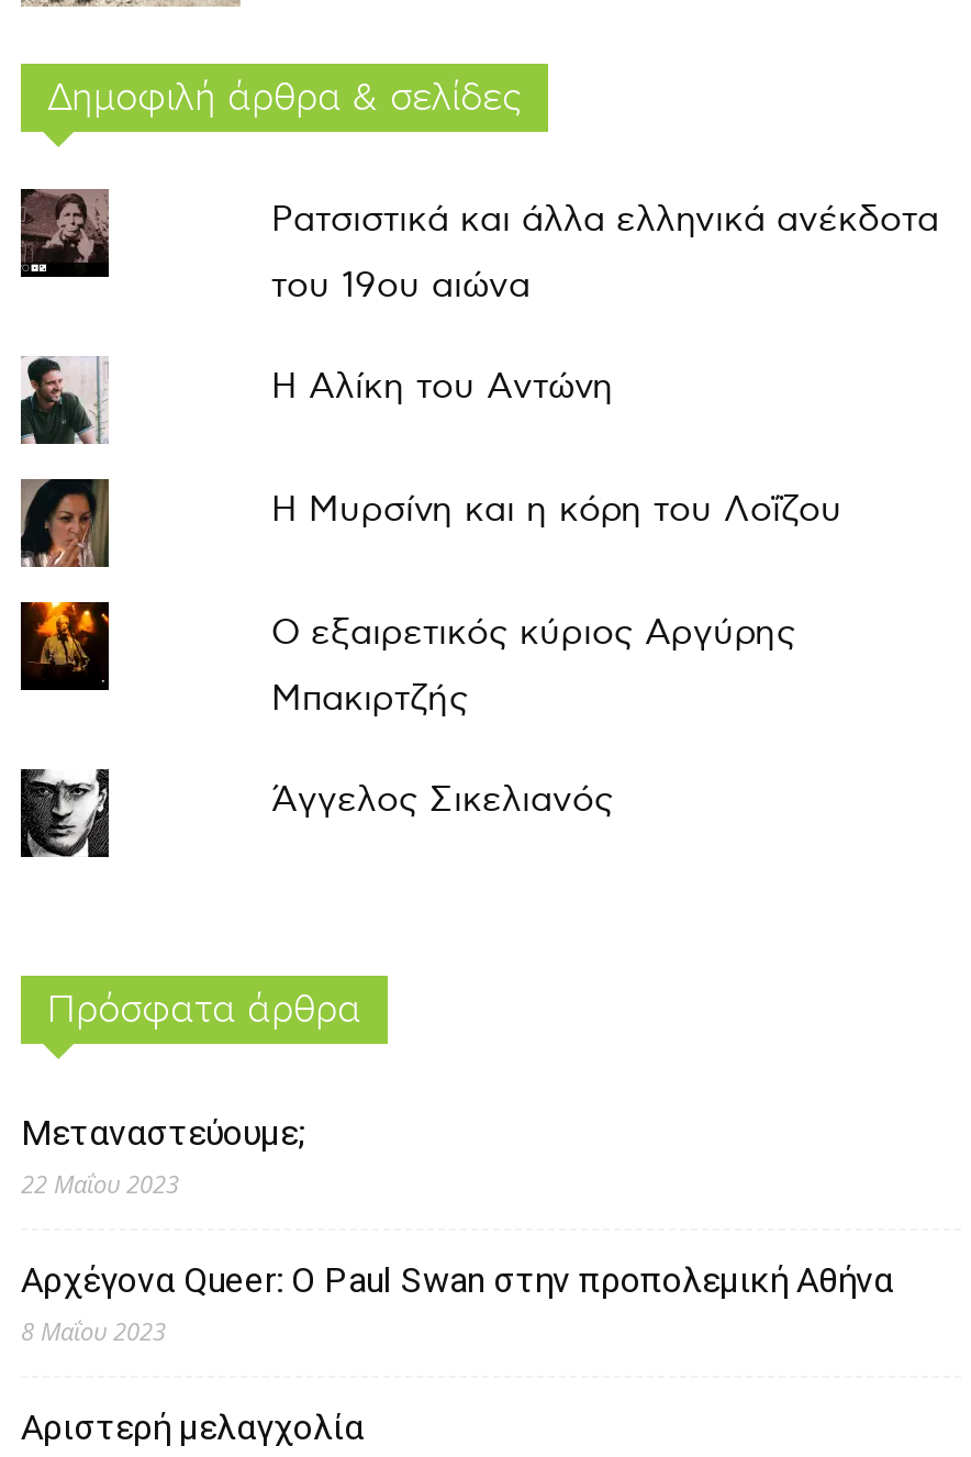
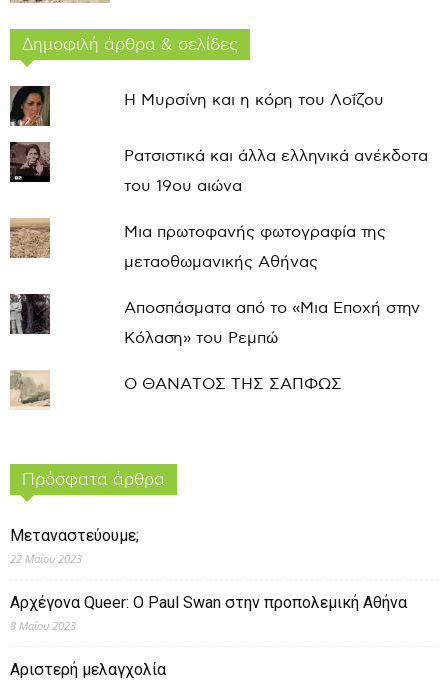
moved [271,200,939,308] -> [124,147,428,196]: Ρατσιστικά και άλλα ελληνικά ανέκδοτα | του 19ου αιώνα
none -> [124,253,318,272] μεταοθωμανικής Αθήνας
[19,356,107,446] [image] -> [9,218,50,259] [image]
[271,367,614,409] Η Αλίκη του Αντώνη -> [124,223,386,242] Μια πρωτοφανής φωτογραφία της
moved [271,490,842,532] -> [124,91,384,110]: Η Μυρσίνη και η κόρη του Λοΐζου
[19,600,111,690] [image] -> [9,293,50,335] [image]
[271,613,796,655] Ο εξαιρετικός κύριος Αργύρης -> [124,299,420,318] Αποσπάσματα από το «Μια Εποχή στην
[271,679,469,721] Μπακιρτζής -> [124,329,278,348] Κόλαση» του Ρεμπώ
[19,767,111,859] [image] -> [9,370,51,410] [image]
[271,780,614,822] Άγγελος Σικελιανός -> [124,375,342,394] Ο ΘΑΝΑΤΟΣ ΤΗΣ ΣΑΠΦΩΣ

